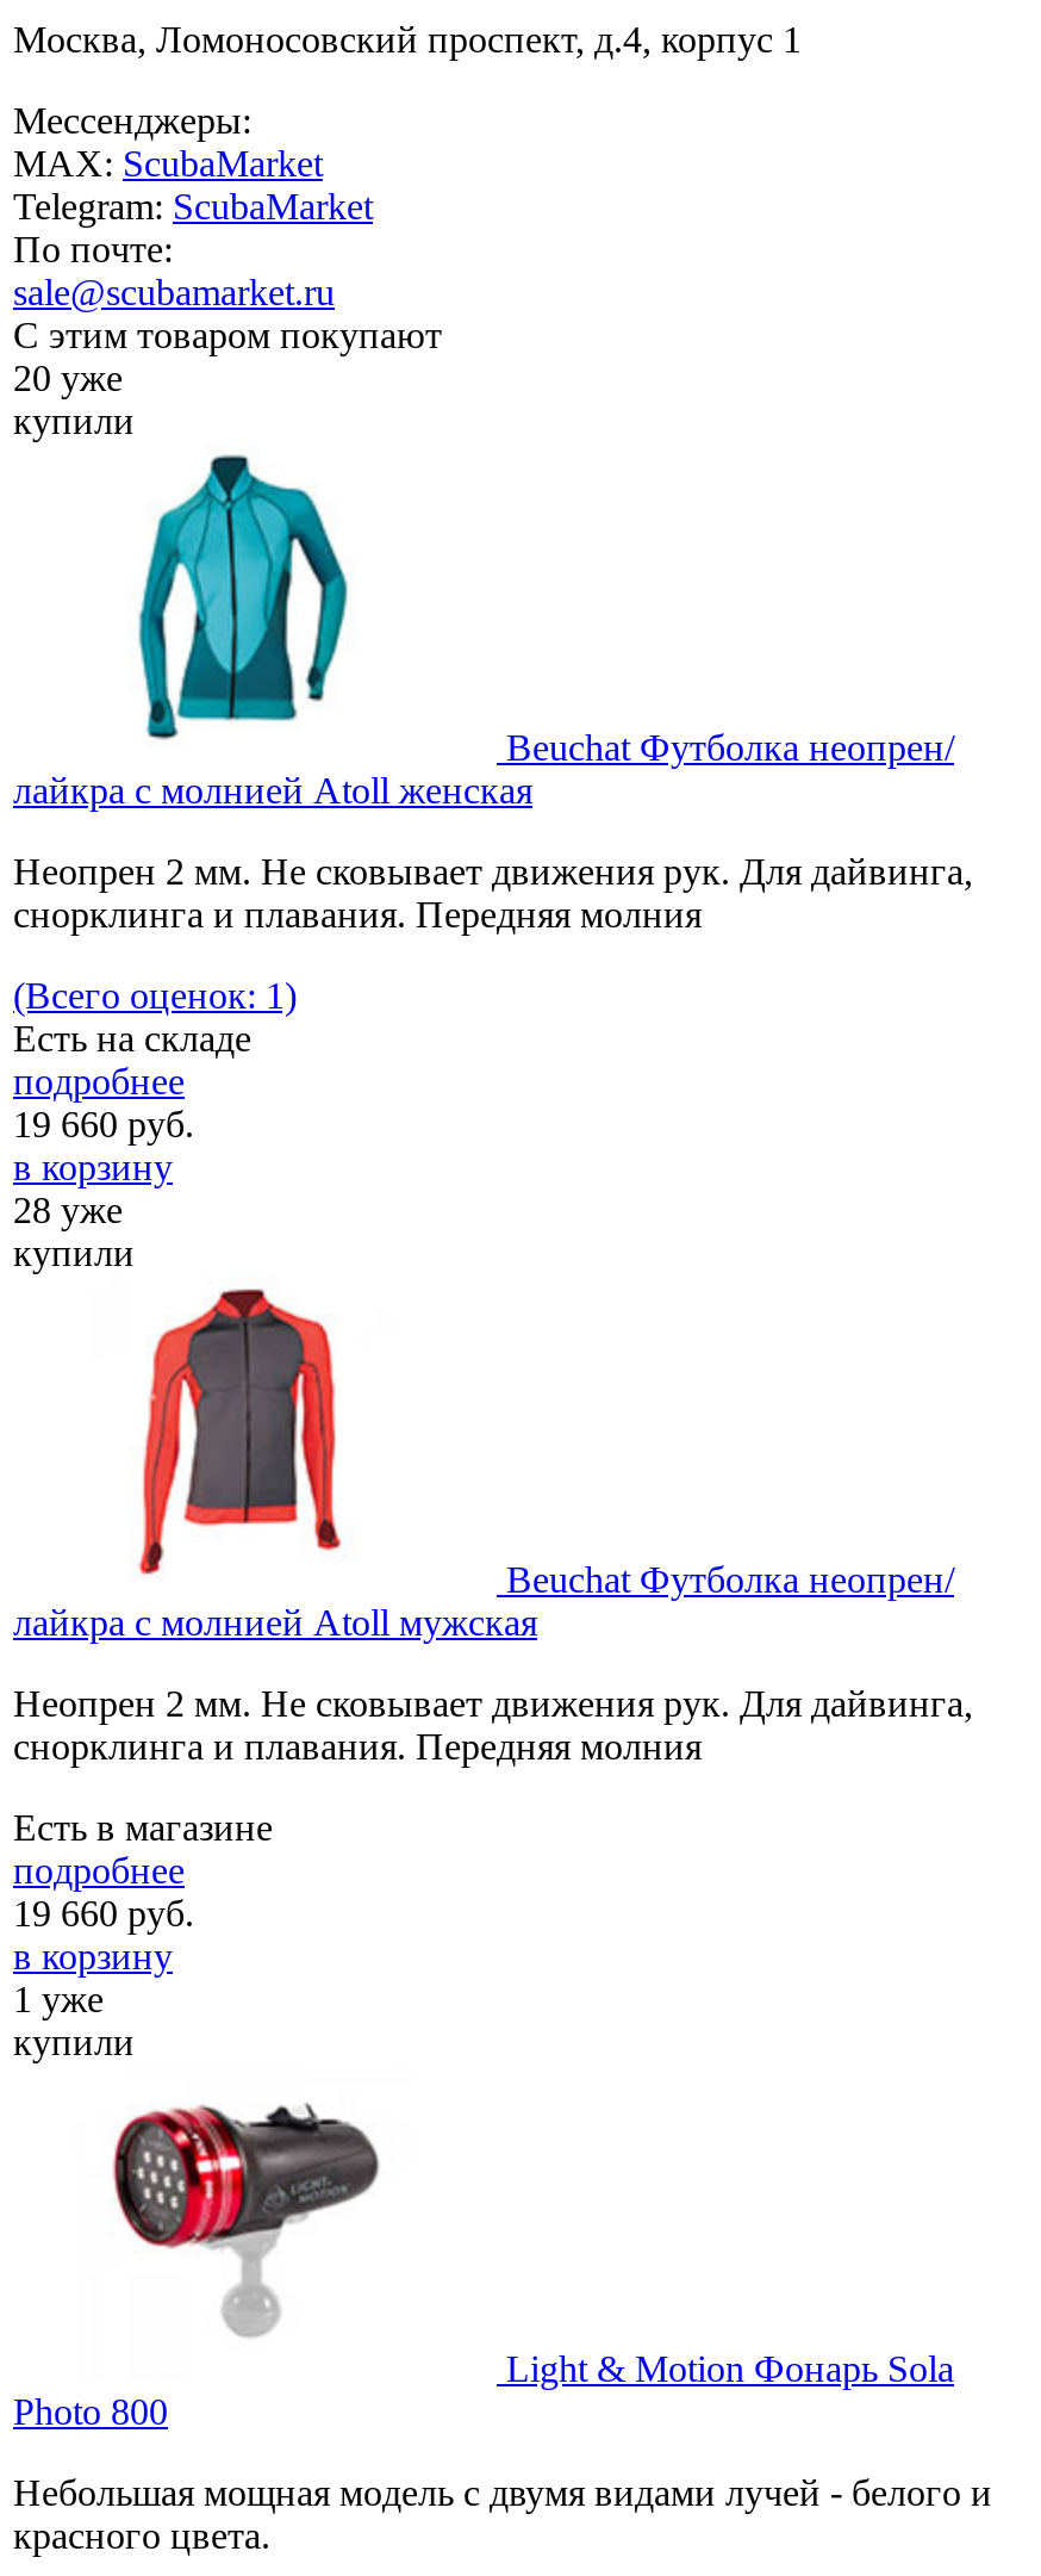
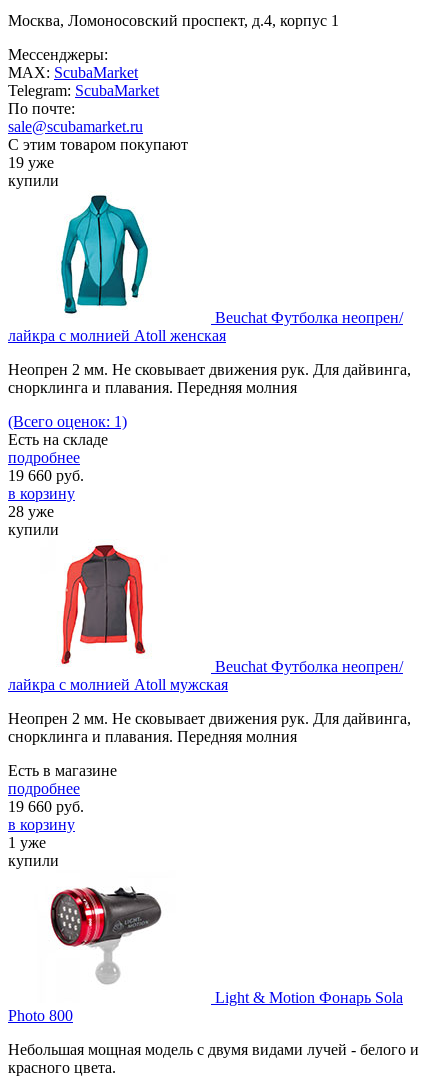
[13,357,123,398] 20 уже -> [8,154,54,171] 19 уже

